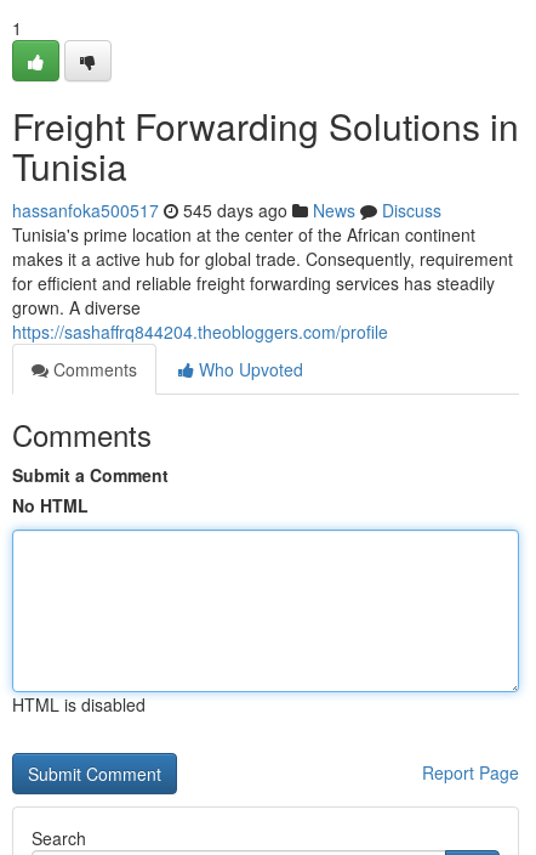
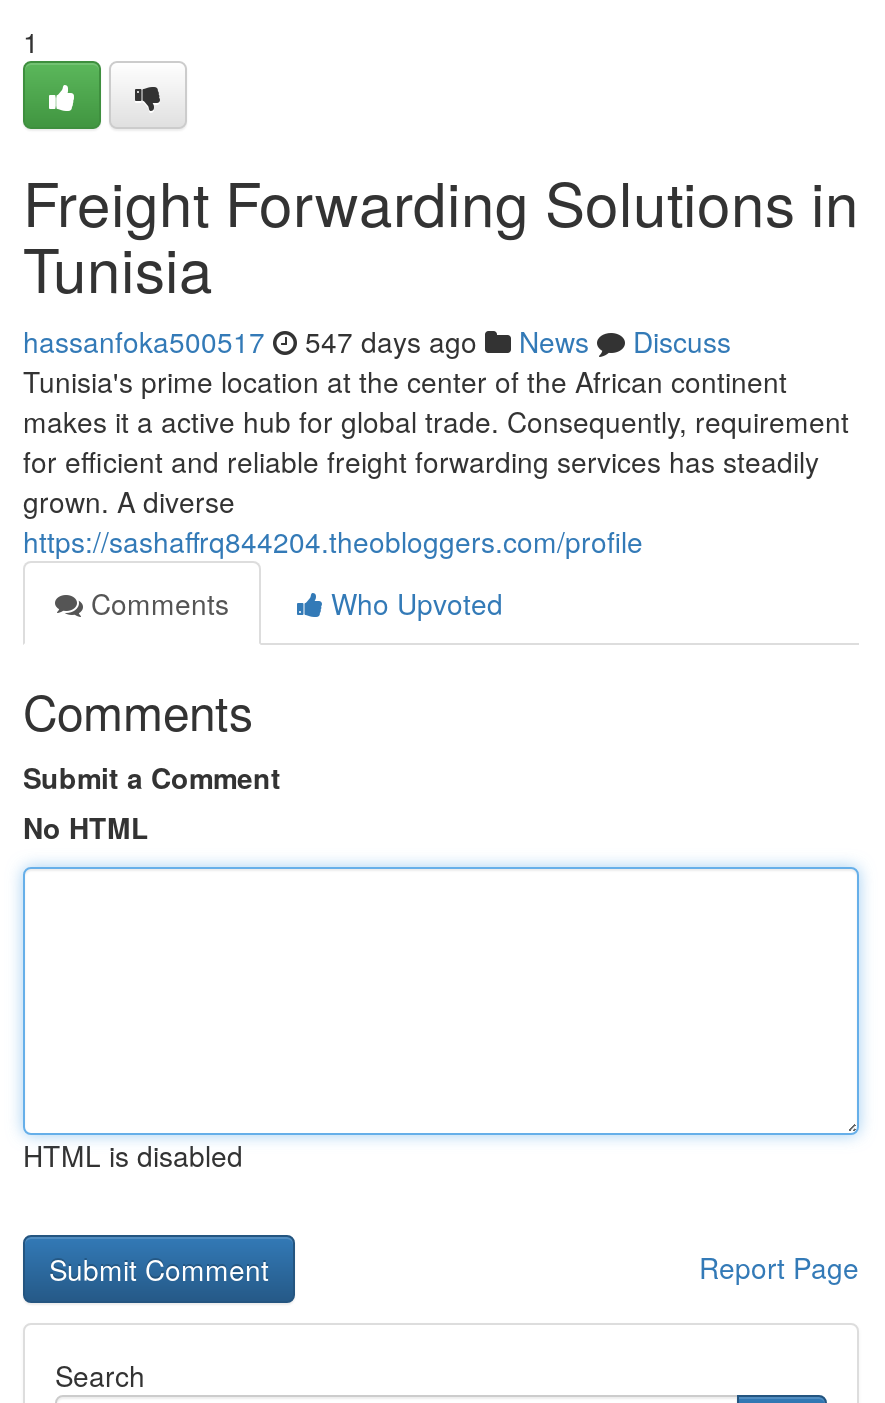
[12,198,441,222] hassanfoka500517 545 days ago News Discuss -> [23,321,731,361] hassanfoka500517 547 days ago News Discuss

